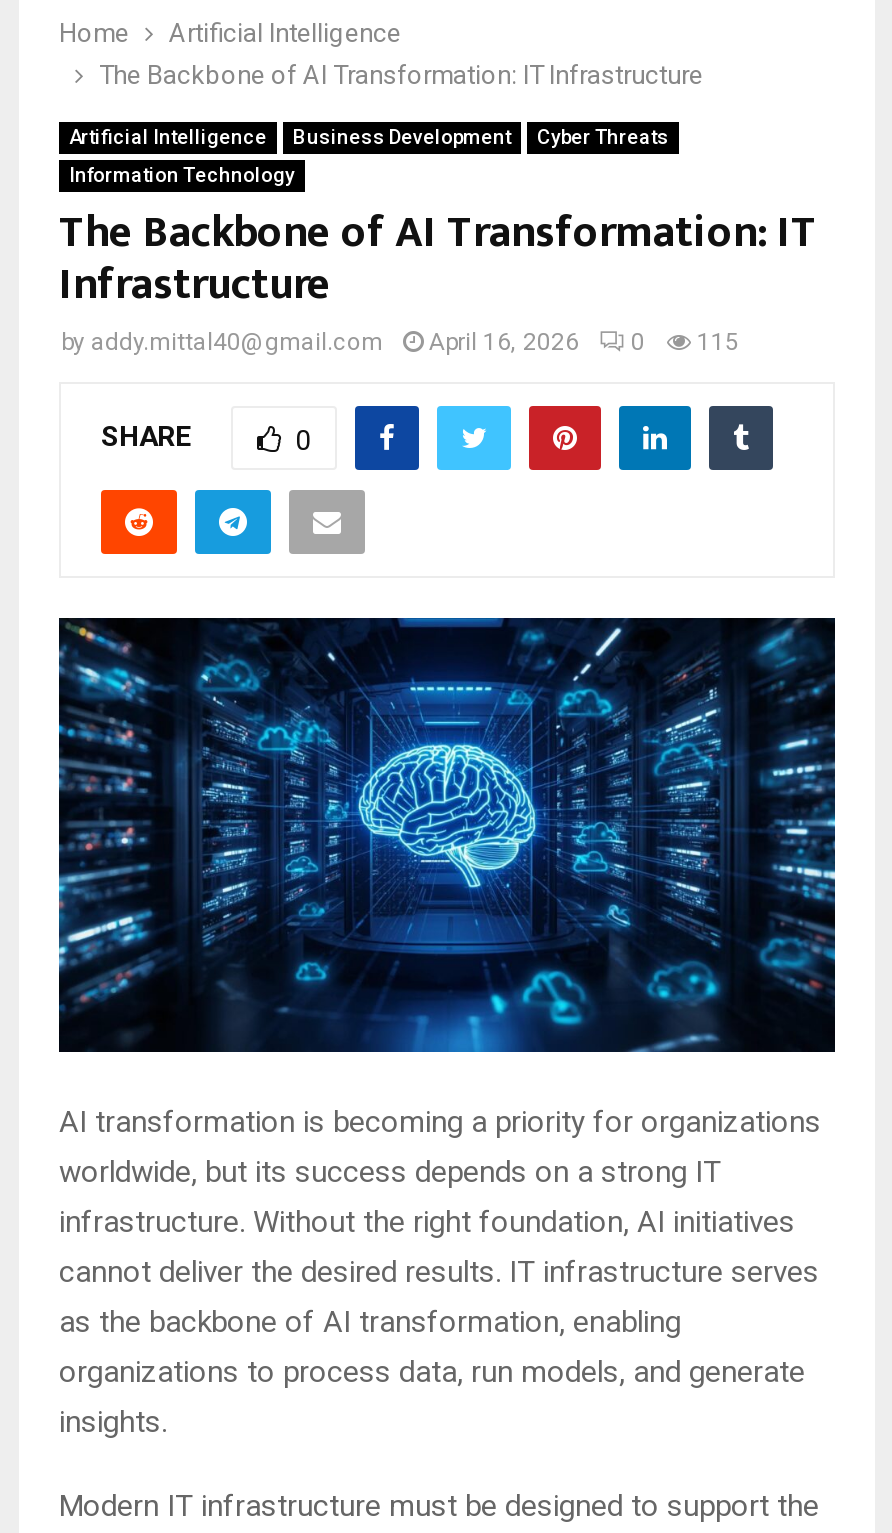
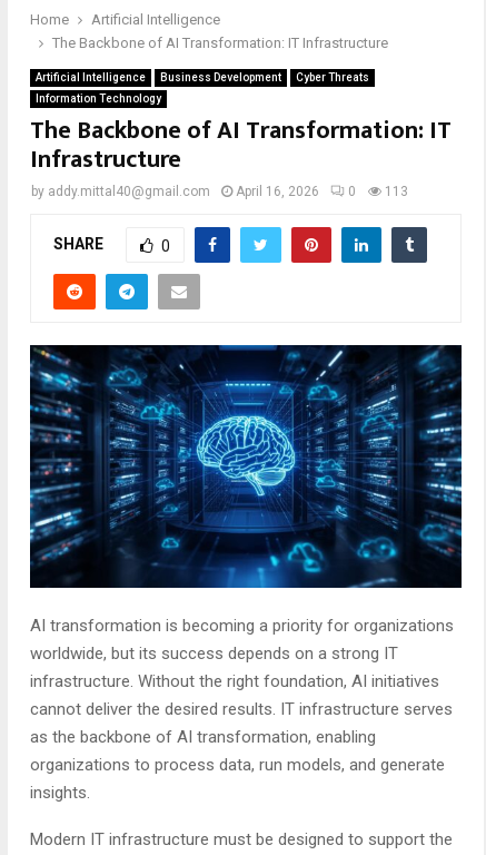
[61,328,739,356] by addy.mittal40@gmail.com April 16, 2026 0 115 -> [31,184,408,199] by addy.mittal40@gmail.com April 16, 2026 0 113

